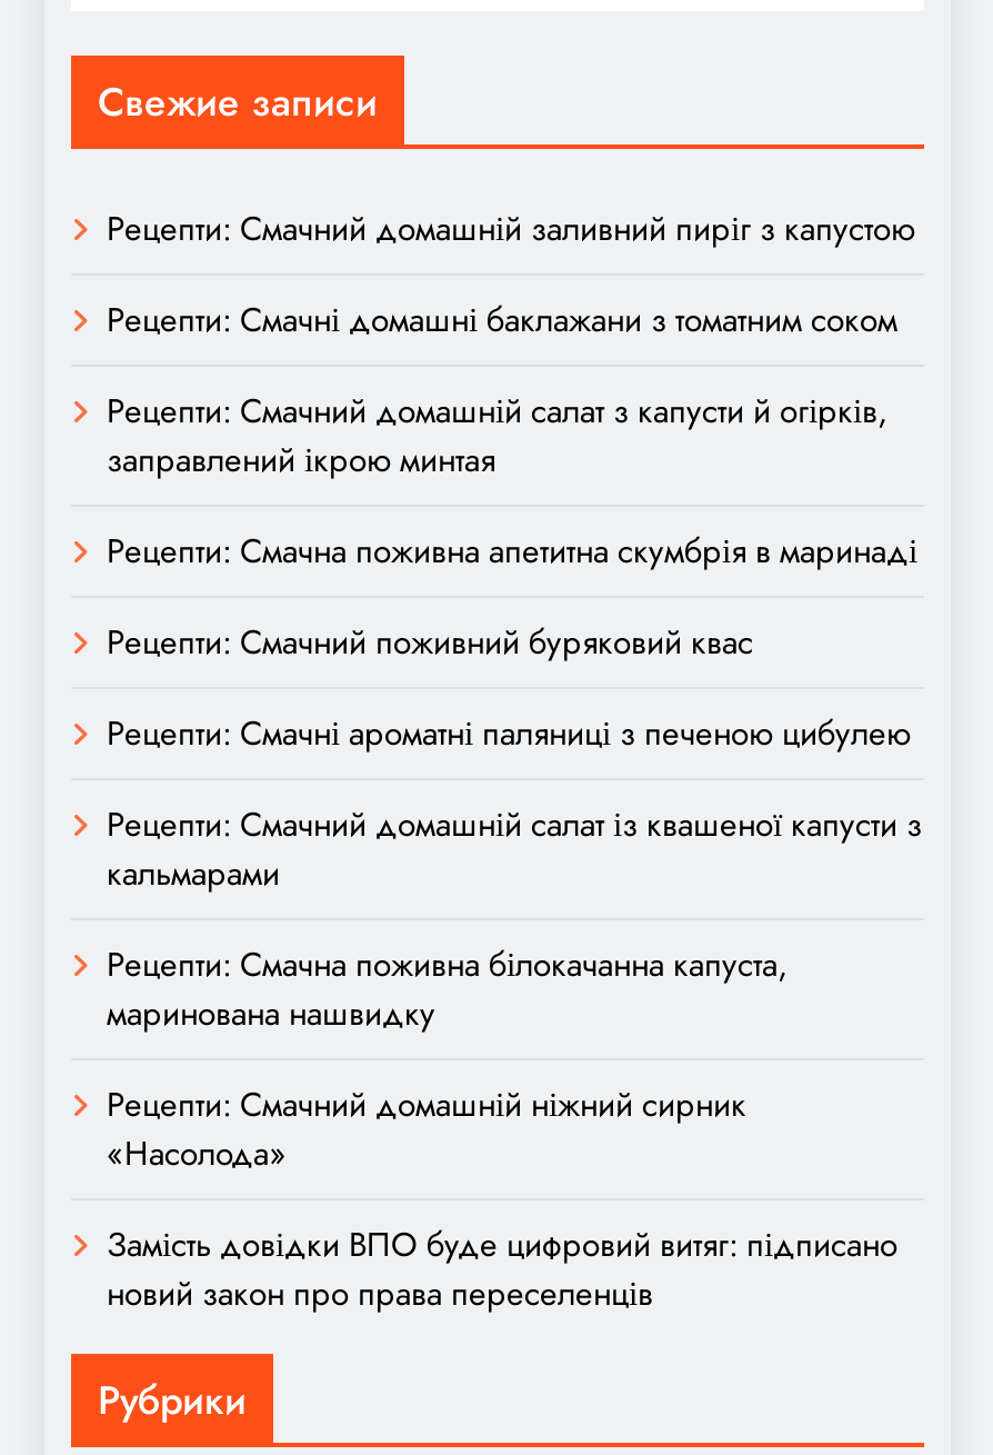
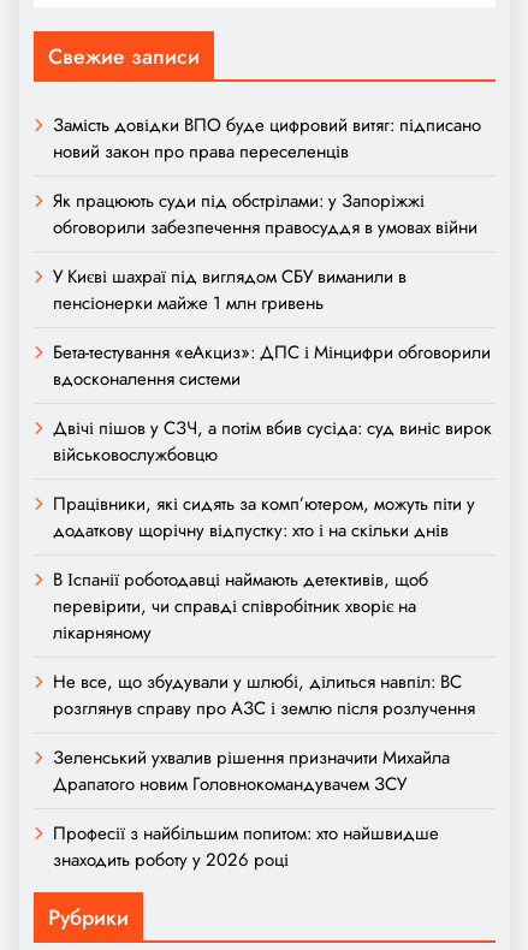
[107,205,922,1178] Рецепти: Смачний домашній заливний пиріг з капустою | Рецепти: Смачні домашні баклажани з томатним соком | Рецепти: Смачний домашній салат з капусти й огірків, | заправлений ікрою минтая | Рецепти: Смачна поживна апетитна скумбрія в маринаді | Рецепти: Смачний поживний буряковий квас | Рецепти: Смачні ароматні паляниці з печеною цибулею | Рецепти: Смачний домашній салат із квашеної капусти з | кальмарами | Рецепти: Смачна поживна білокачанна капуста, | маринована нашвидку | Рецепти: Смачний домашній ніжний сирник | «Насолода» -> none
moved [107,1220,897,1318] -> [53,111,481,164]: Замість довідки ВПО буде цифровий витяг: підписано | новий закон про права переселенців
none -> [53,187,492,872] Як працюють суди під обстрілами: у Запоріжжі | обговорили забезпечення правосуддя в умовах війни | У Києві шахраї під виглядом СБУ виманили в | пенсіонерки майже 1 млн гривень | Бета-тестування «еАкциз»: ДПС і Мінцифри обговорили | вдосконалення системи | Двічі пішов у СЗЧ, а потім вбив сусіда: суд виніс вирок | військовослужбовцю | Працівники, які сидять за комп’ютером, можуть піти у | додаткову щорічну відпустку: хто і на скільки днів | В Іспанії роботодавці наймають детективів, щоб | перевірити, чи справді співробітник хворіє на | лікарняному | Не все, що збудували у шлюбі, ділиться навпіл: ВС | розглянув справу про АЗС і землю після розлучення | Зеленський ухвалив рішення призначити Михайла | Драпатого новим Головнокомандувачем ЗСУ | Професії з найбільшим попитом: хто найшвидше | знаходить роботу у 2026 році

